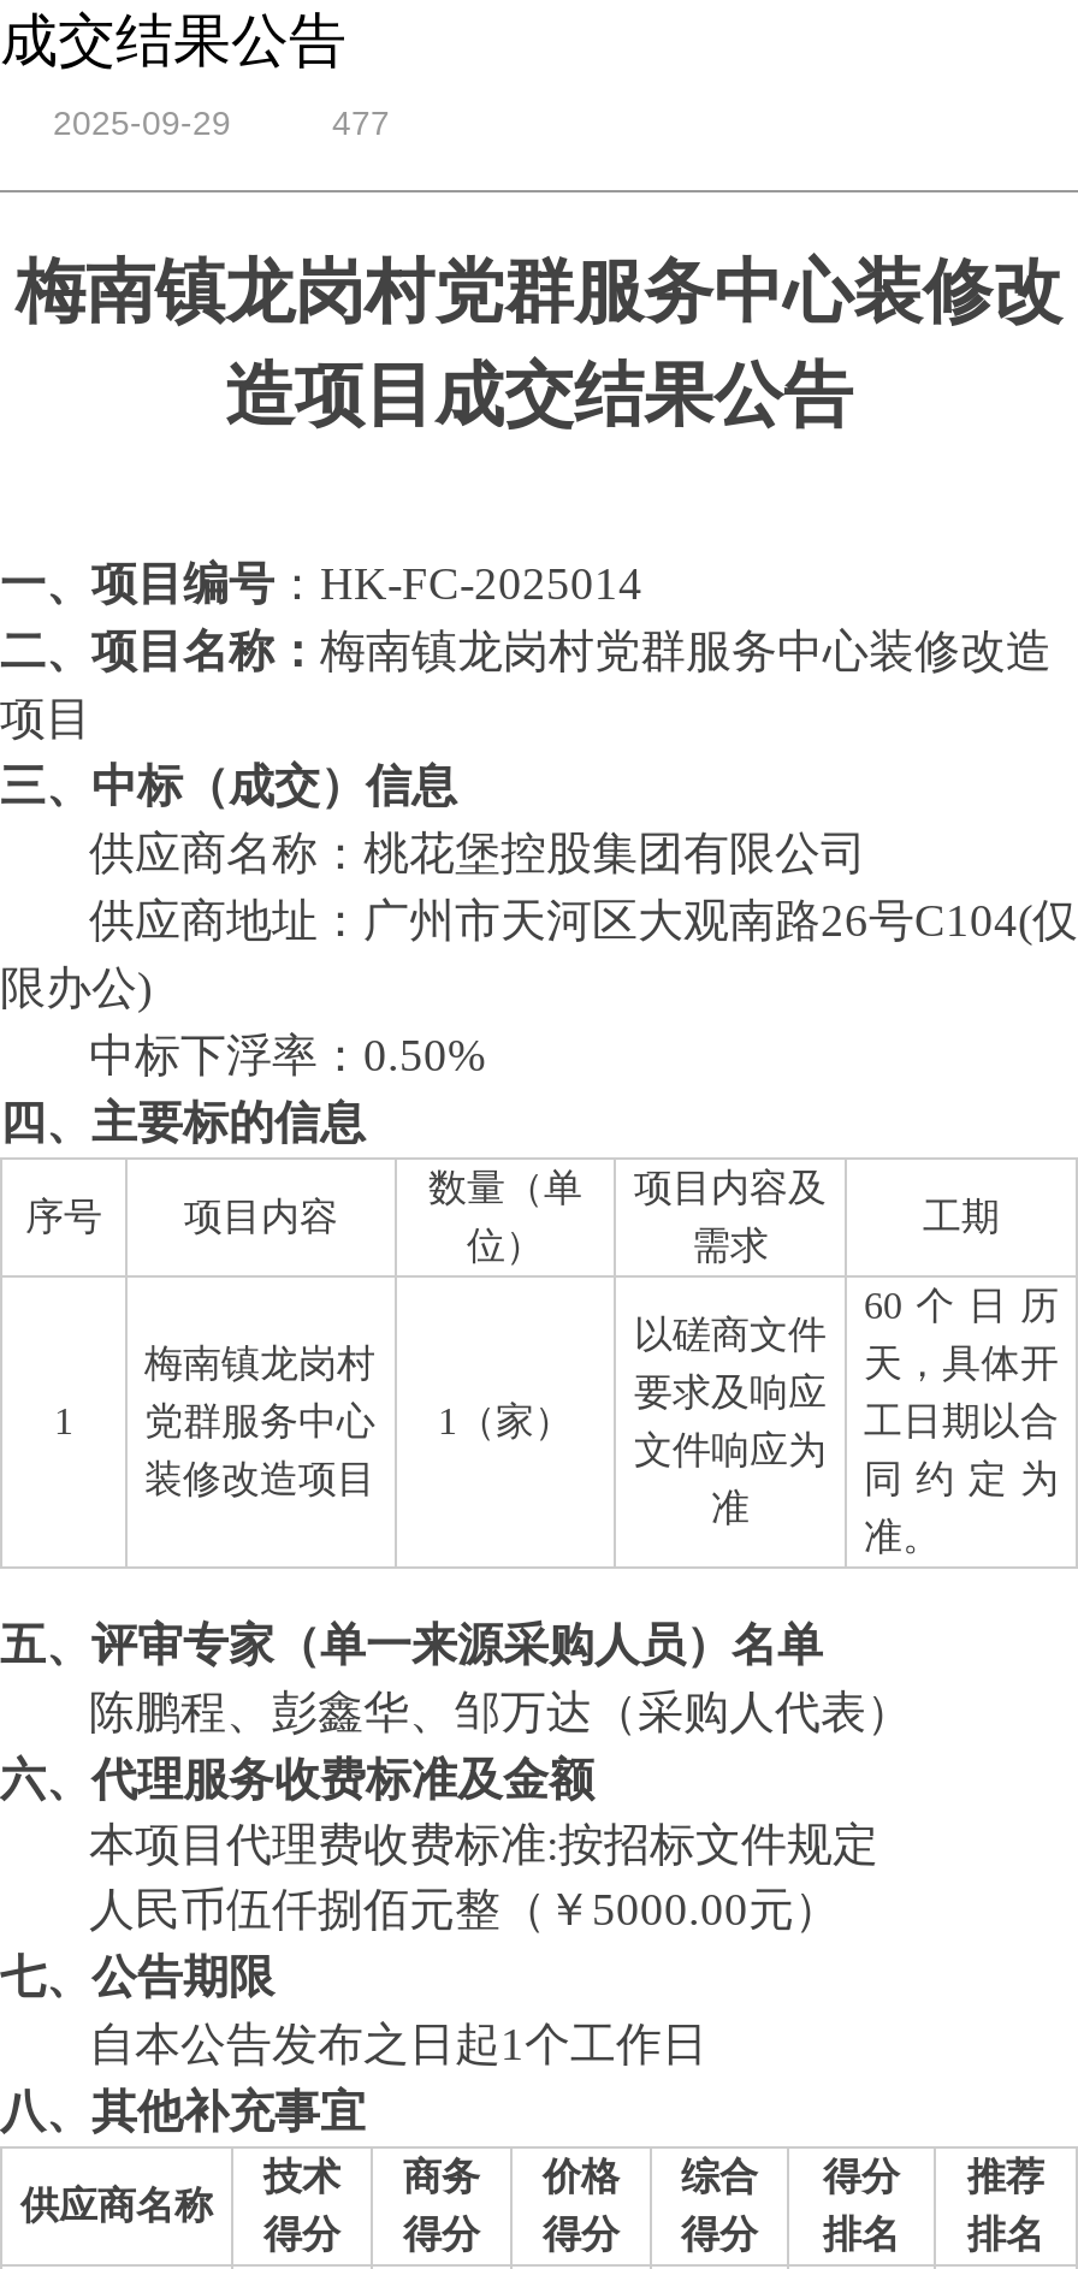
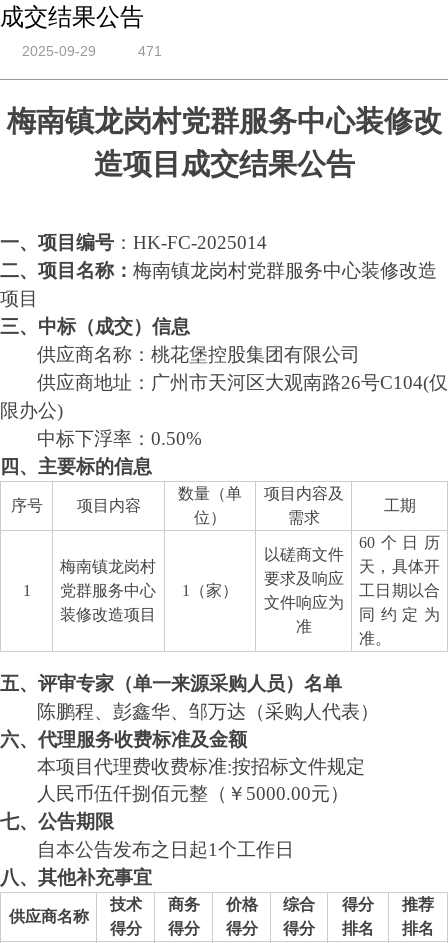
[332,103,390,142] 477 -> [138,43,162,59] 471

